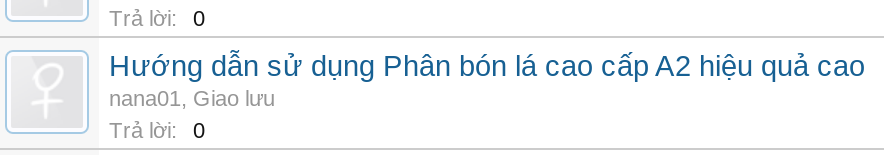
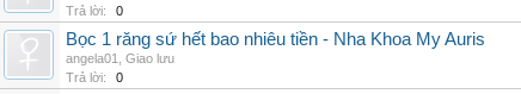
[109,50,865,110] Hướng dẫn sử dụng Phân bón lá cao cấp A2 hiệu quả cao | nana01, Giao lưu -> [66,30,485,65] Bọc 1 răng sứ hết bao nhiêu tiền - Nha Khoa My Auris | angela01, Giao lưu

